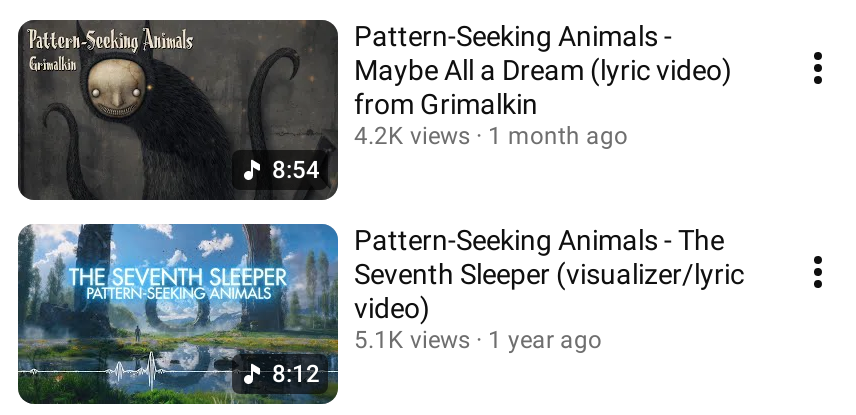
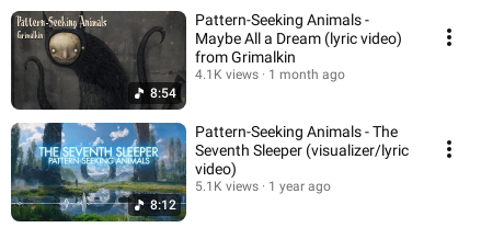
[354,122,628,150] 4.2K views 1 month ago -> [195,67,345,82] 4.1K views 1 month ago

